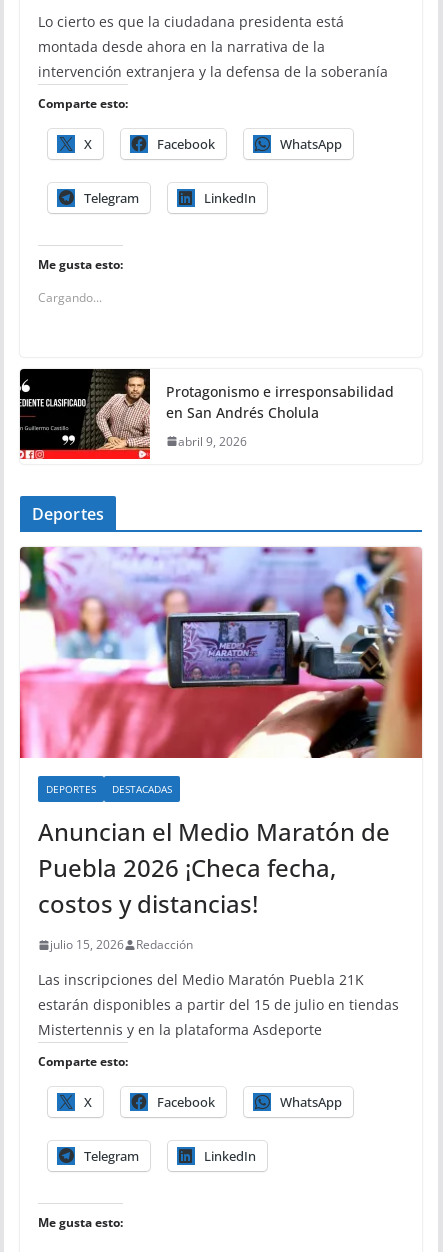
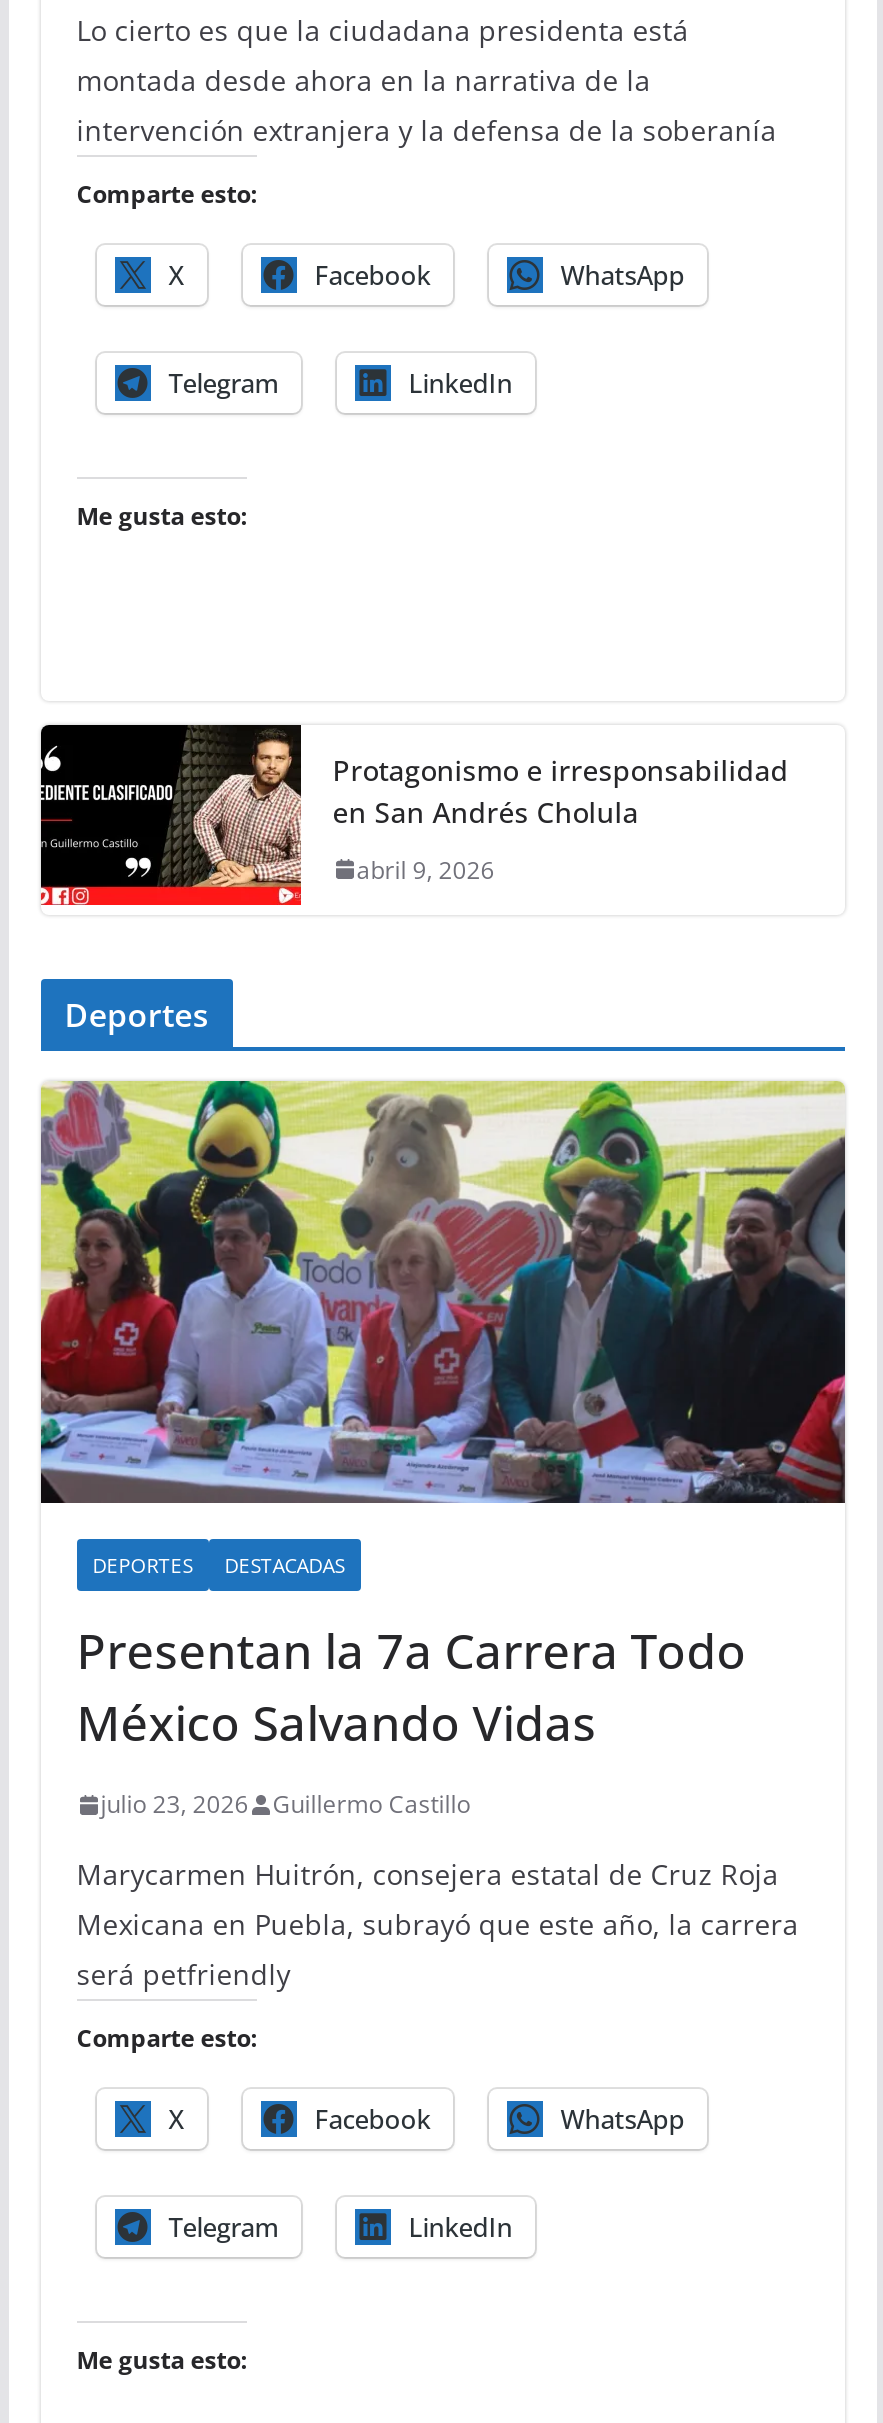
[38,289,102,306] Cargando... -> none
[19,546,423,759] [image] -> [39,1079,847,1505] [image]
[38,815,390,920] Anuncian el Medio Maratón de | Puebla 2026 ¡Checa fecha, | costos y distancias! -> [76,1618,746,1756] Presentan la 7a Carrera Todo | México Salvando Vidas
[50,936,193,953] julio 15, 2026 | Redacción -> [100,1788,470,1822] julio 23, 2026 | Guillermo Castillo
[38,970,399,1039] Las inscripciones del Medio Maratón Puebla 21K | estarán disponibles a partir del 15 de julio en tiendas | Mistertennis y en la plataforma Asdeporte -> [76,1856,798,1994] Marycarmen Huitrón, consejera estatal de Cruz Roja | Mexicana en Puebla, subrayó que este año, la carrera | será petfriendly

